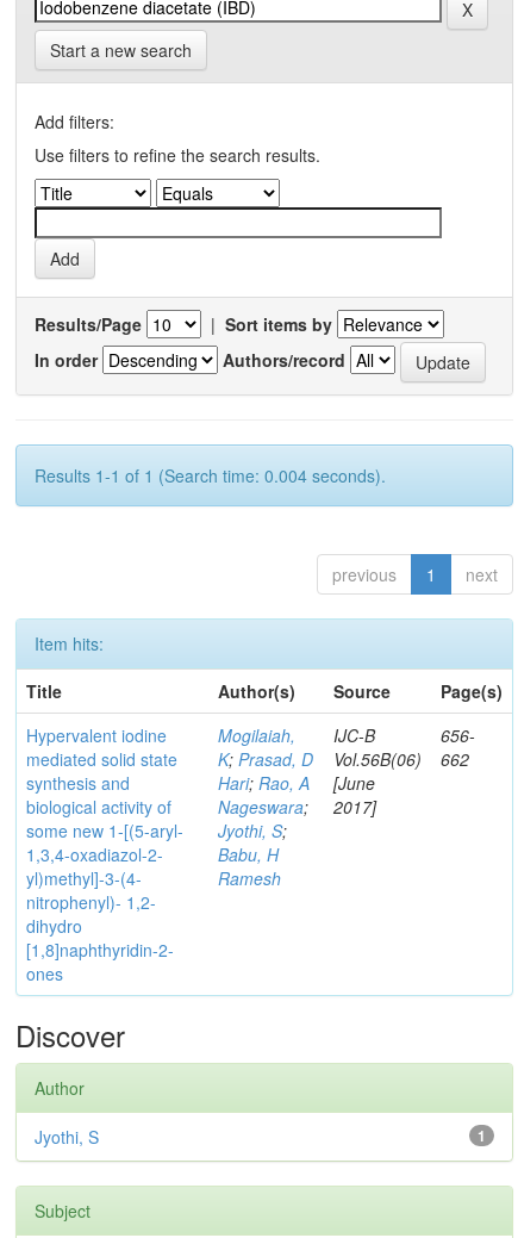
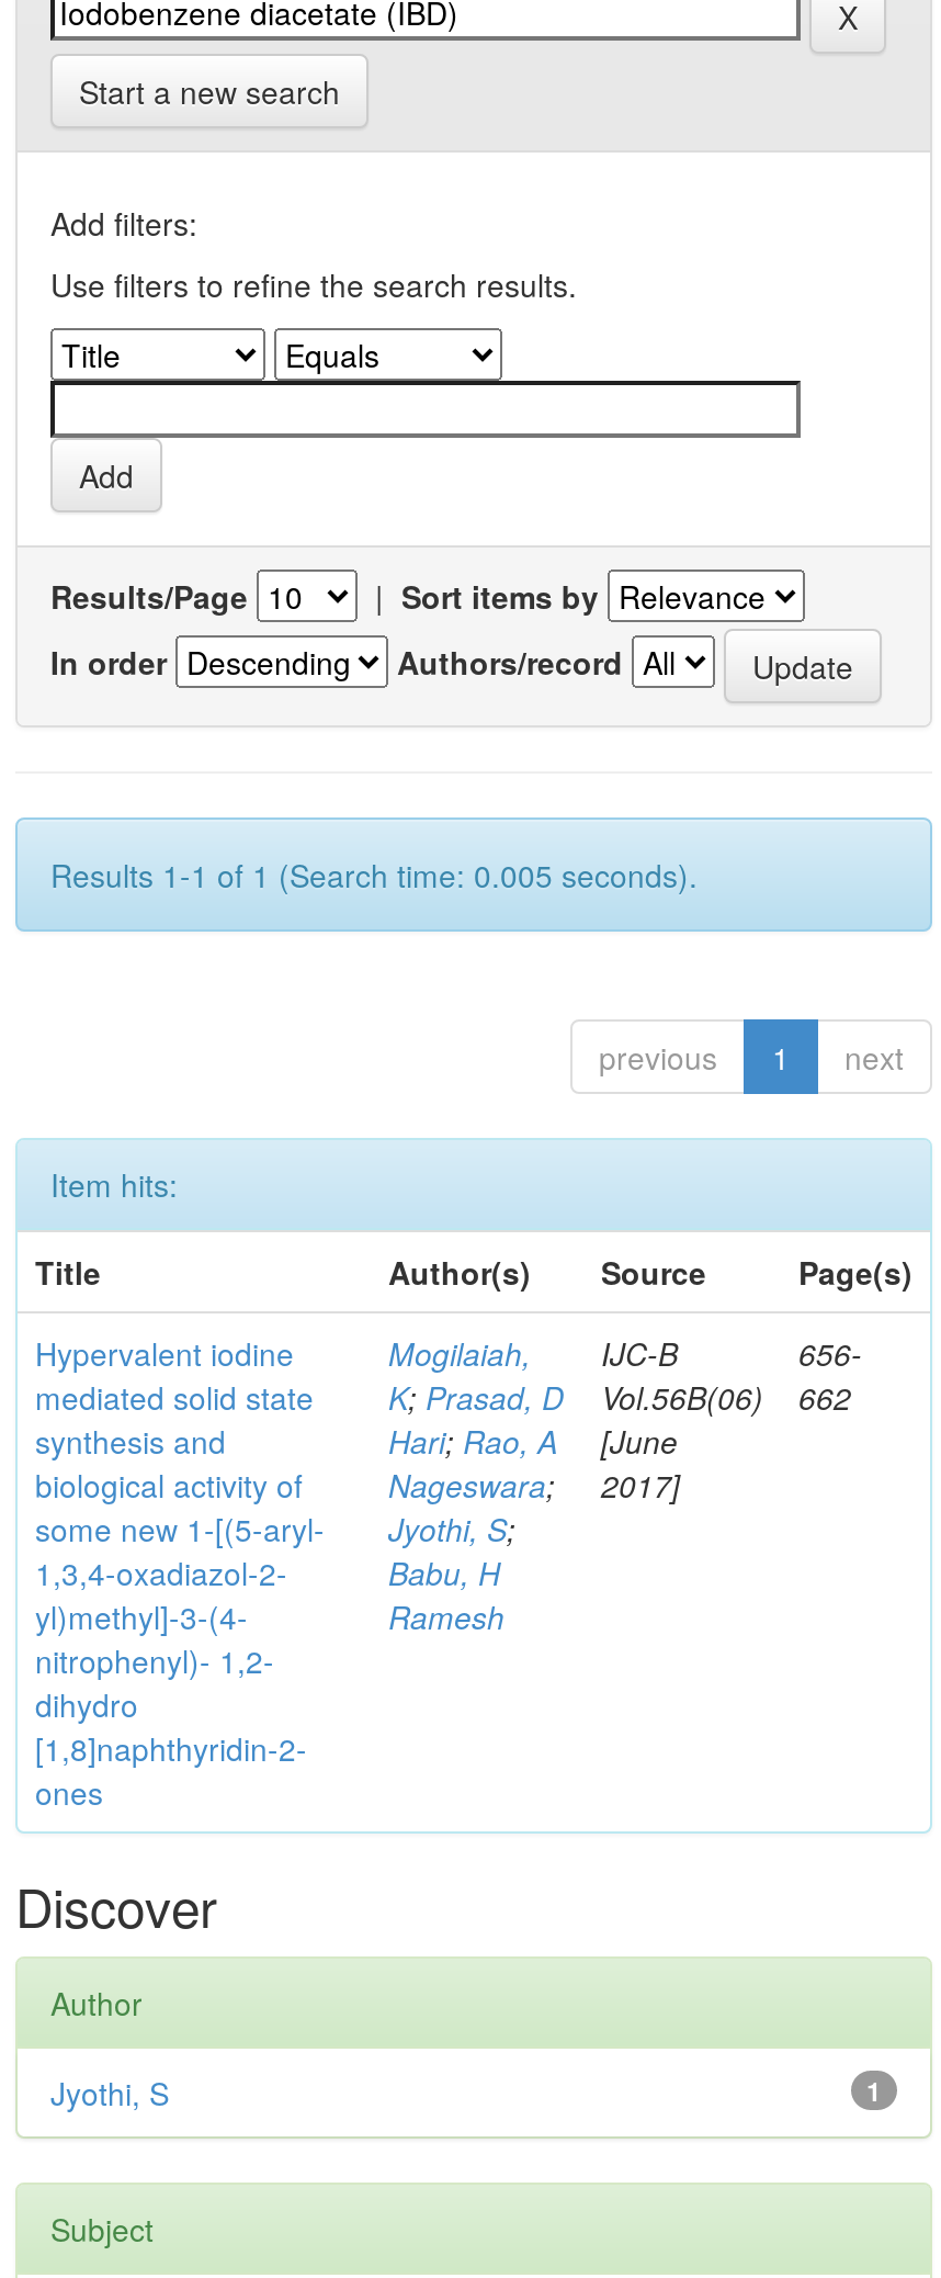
[35,464,386,487] Results 1-1 of 1 (Search time: 0.004 seconds). -> [50,853,698,896] Results 1-1 of 1 (Search time: 0.005 seconds).

